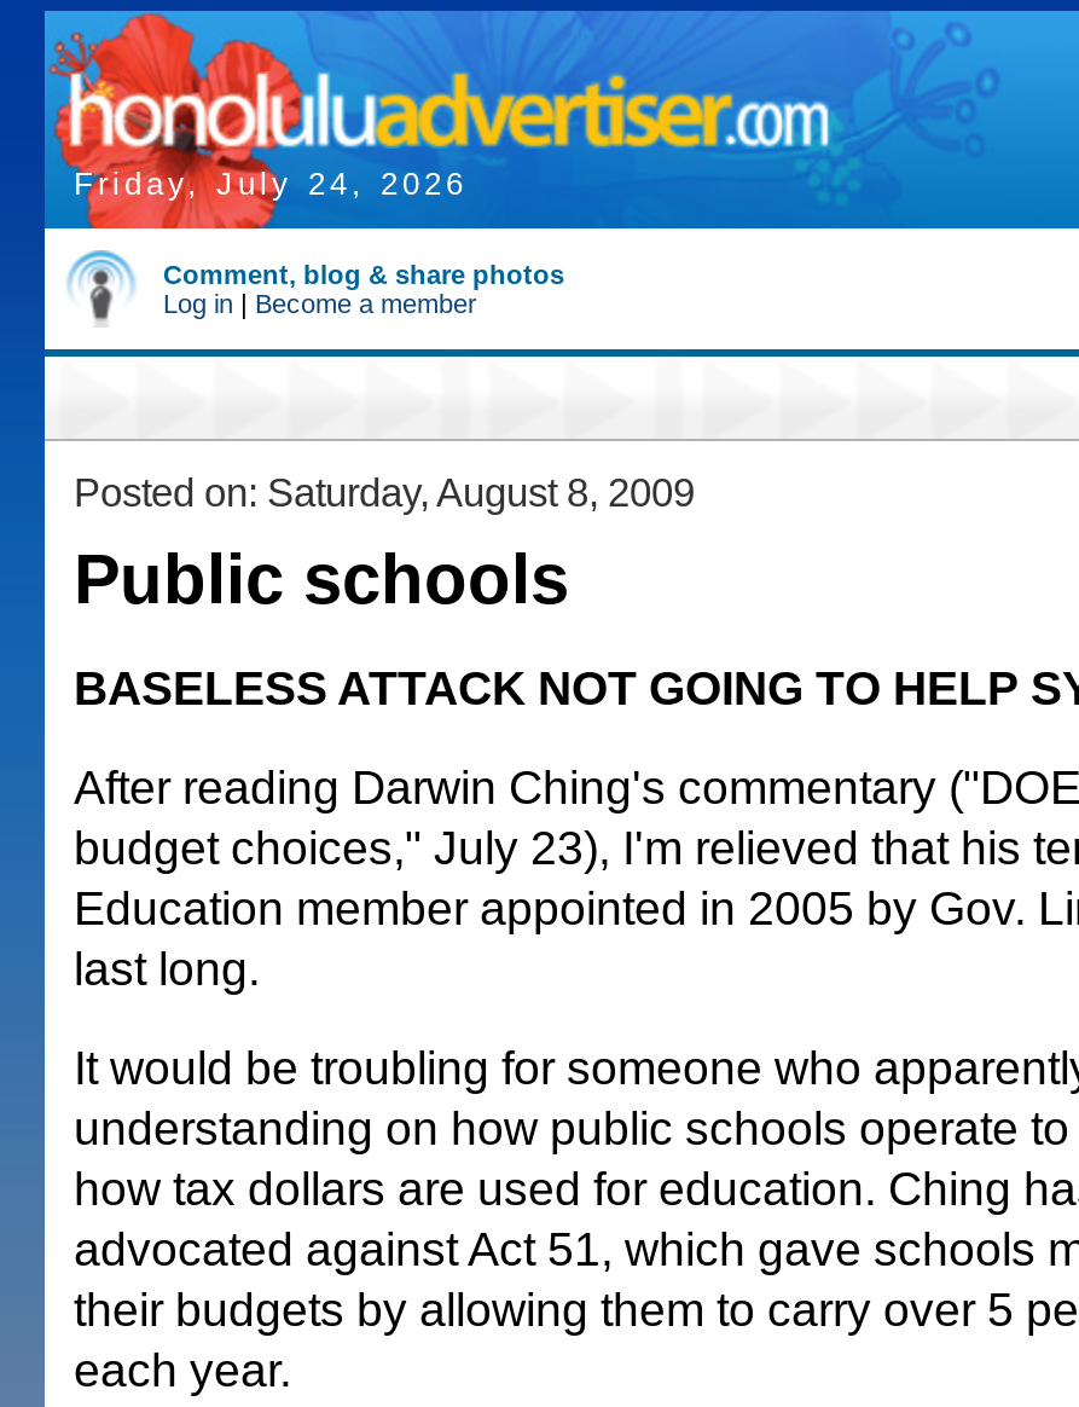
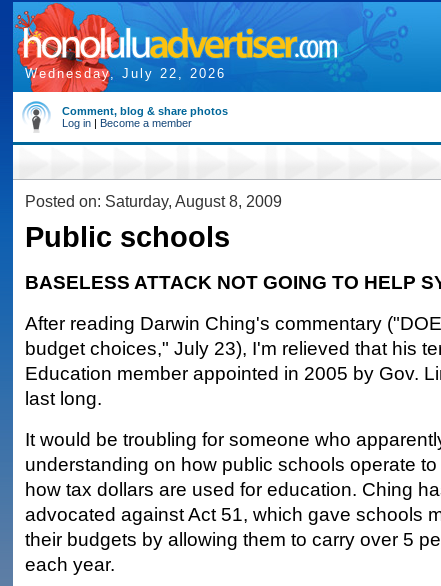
[74,166,468,202] Friday, July 24, 2026 -> [25,66,226,81] Wednesday, July 22, 2026

